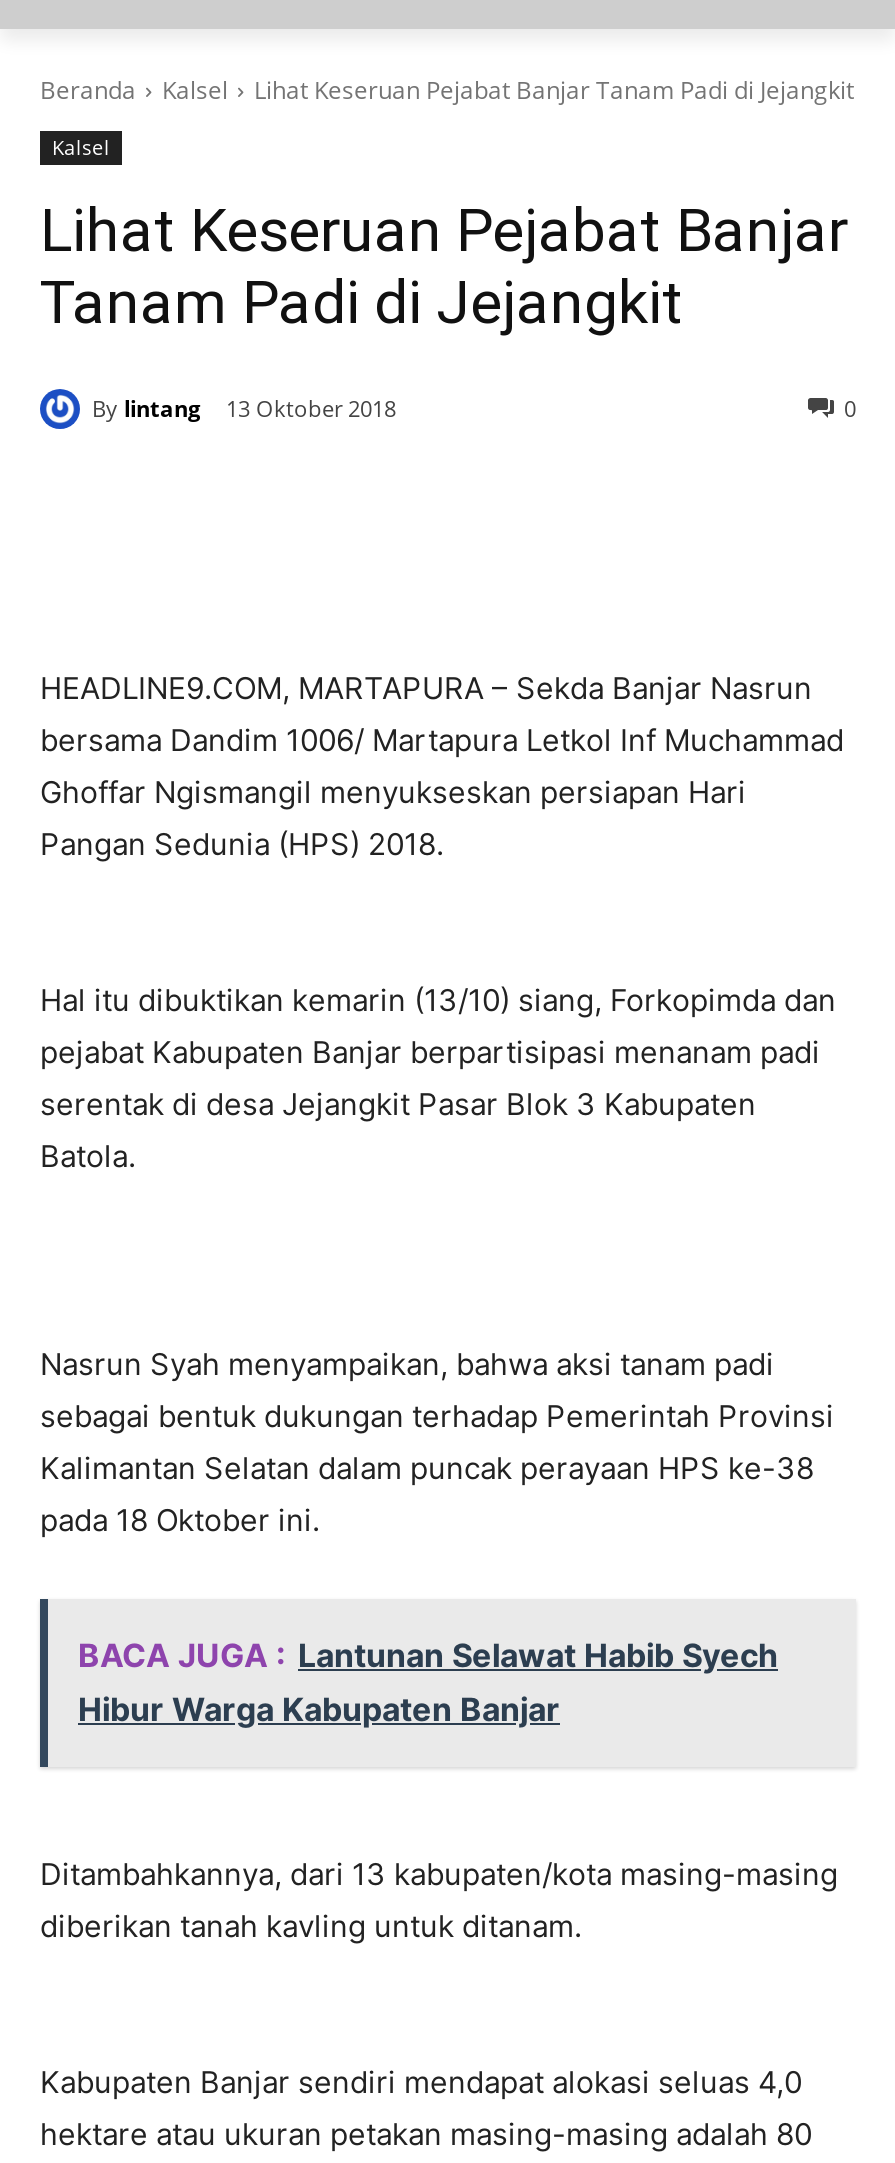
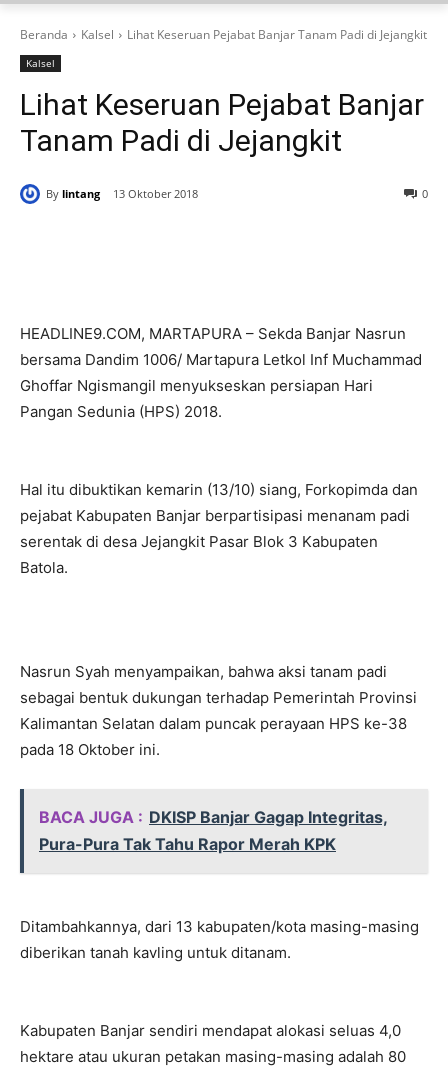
[78,1635,778,1729] BACA JUGA : Lantunan Selawat Habib Syech | Hibur Warga Kabupaten Banjar -> [39,807,388,854] BACA JUGA : DKISP Banjar Gagap Integritas, | Pura-Pura Tak Tahu Rapor Merah KPK

